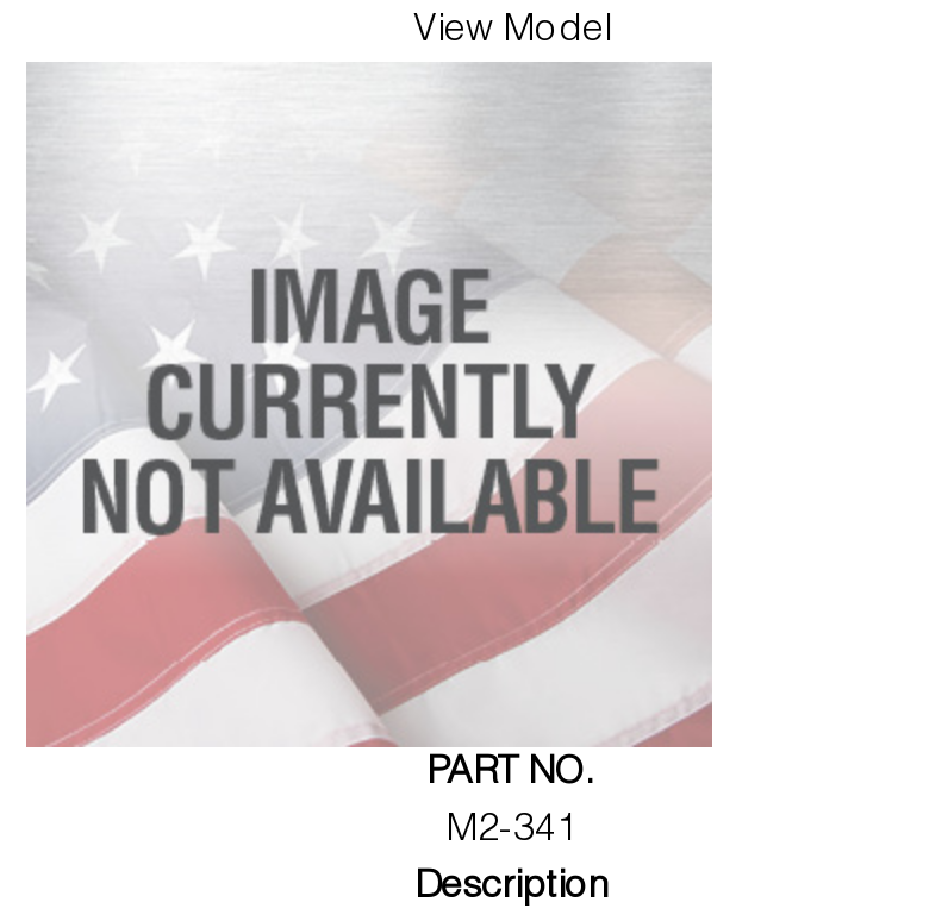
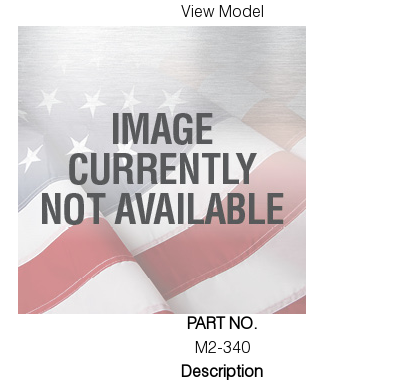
[447,813,578,851] M2-341 -> [194,342,249,358] M2-340

